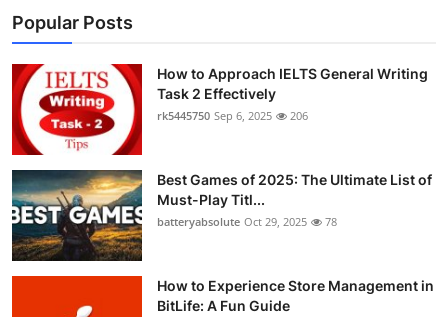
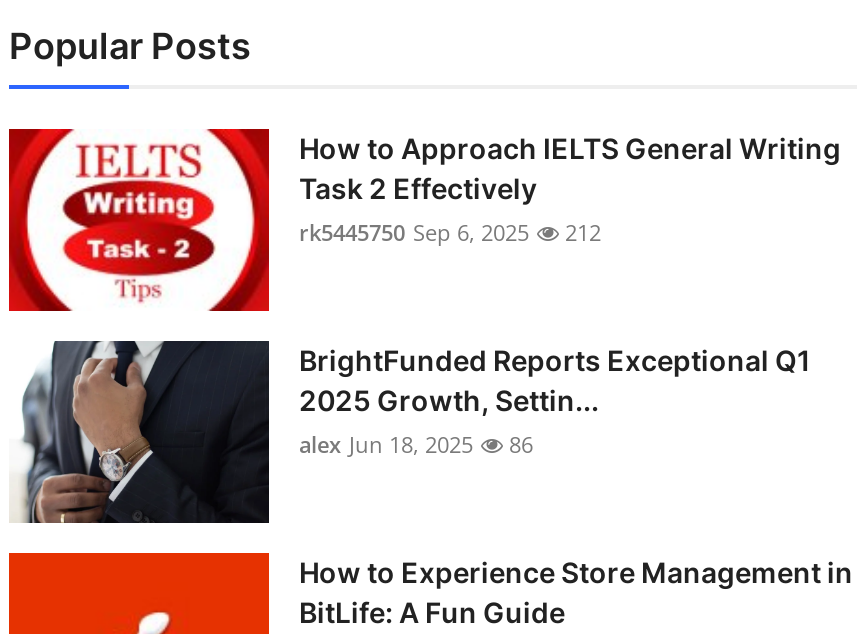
[157,108,308,123] rk5445750 Sep 6, 2025 206 -> [299,216,601,246] rk5445750 Sep 6, 2025 212
[11,169,432,262] [image] | Best Games of 2025: The Ultimate List of | Must-Play Titl... | batteryabsolute Oct 29, 2025 | 78 -> [9,340,811,524] [image] | BrightFunded Reports Exceptional Q1 | 2025 Growth, Settin... | alex Jun 18, 2025 | 86

